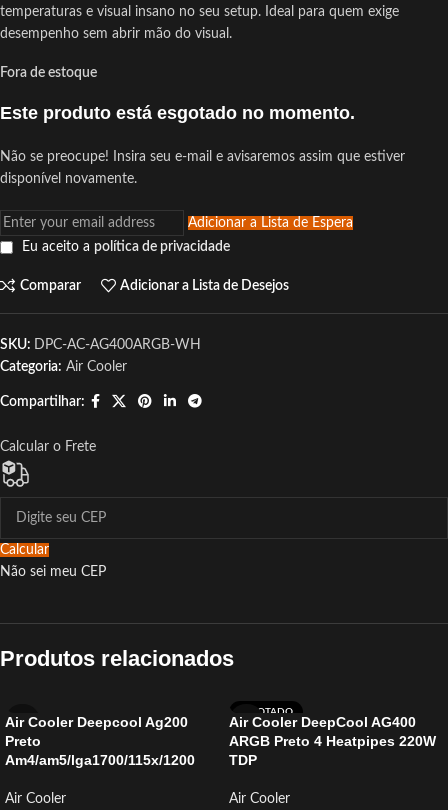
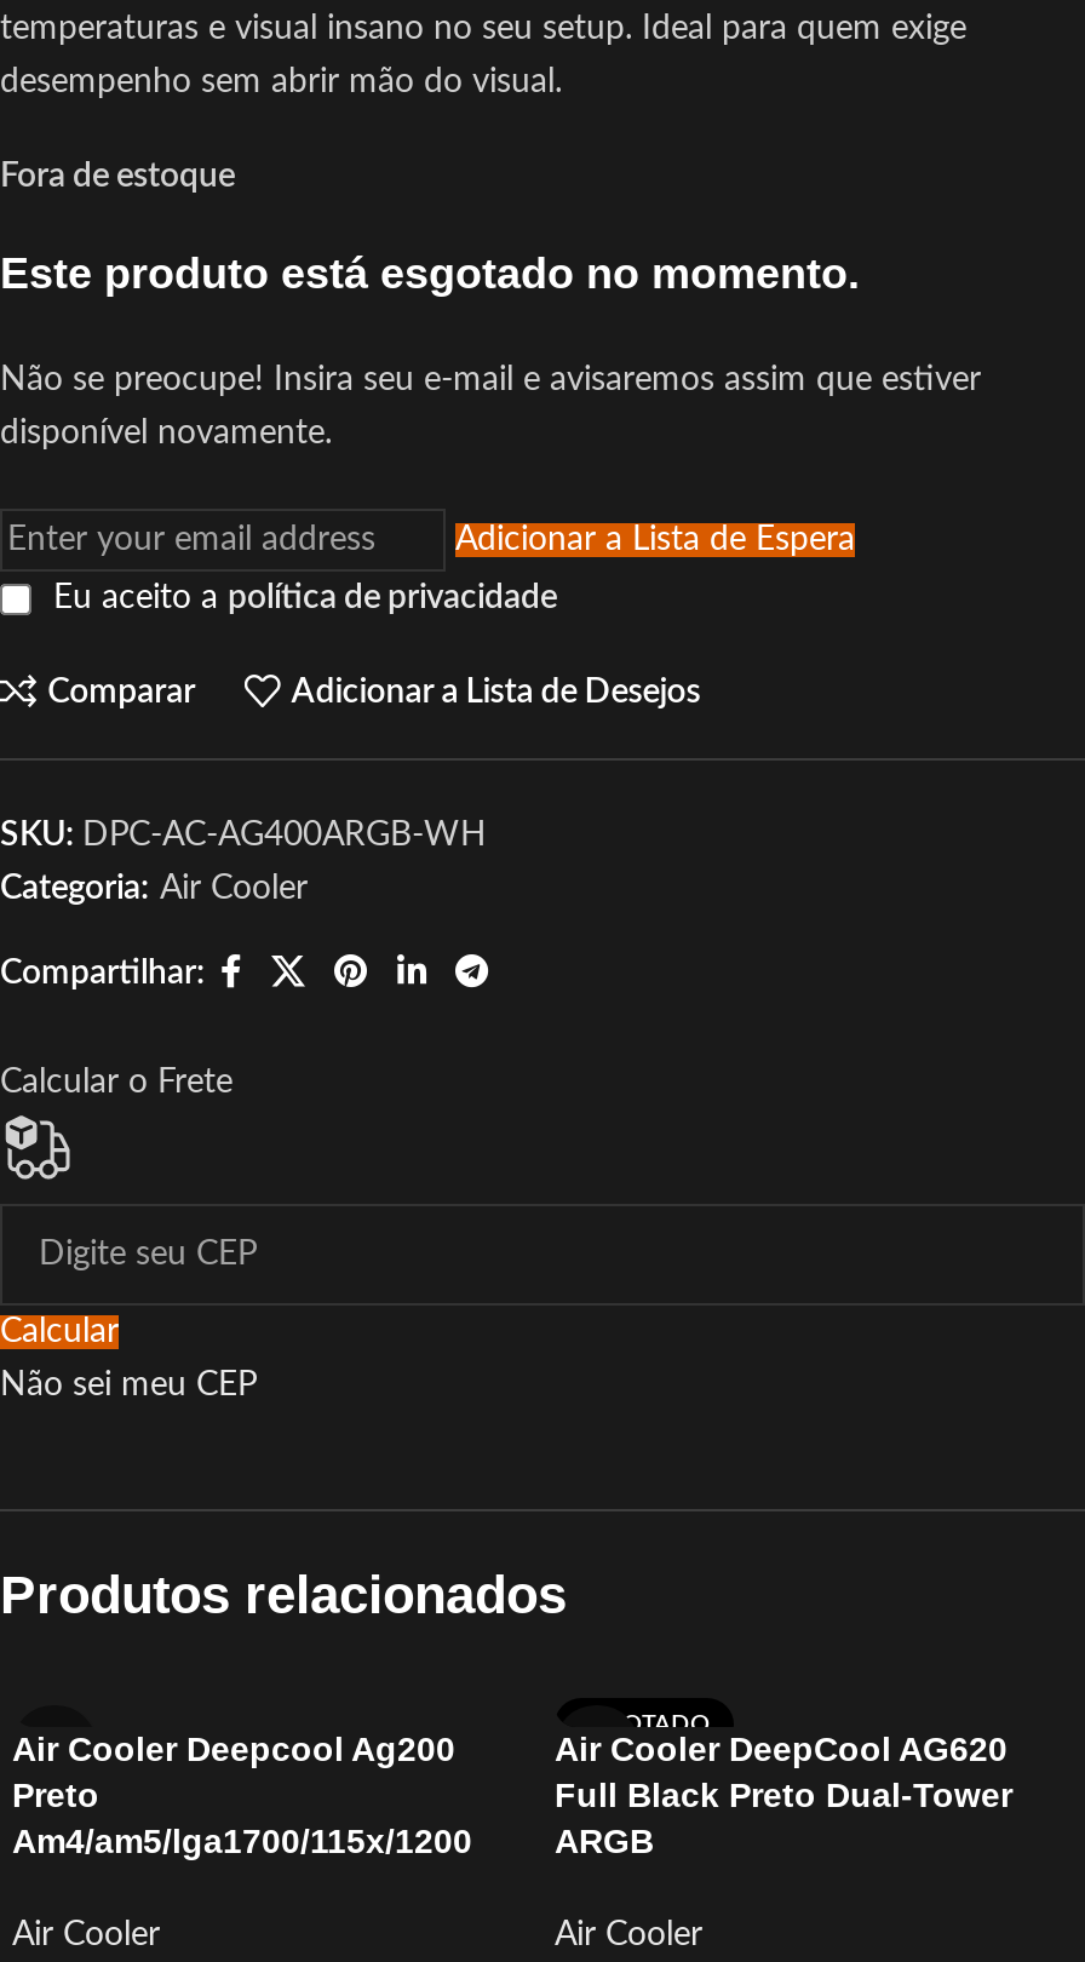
[229,714,436,768] Air Cooler DeepCool AG400 | ARGB Preto 4 Heatpipes 220W | TDP -> [555,1729,1012,1860] Air Cooler DeepCool AG620 | Full Black Preto Dual-Tower | ARGB

